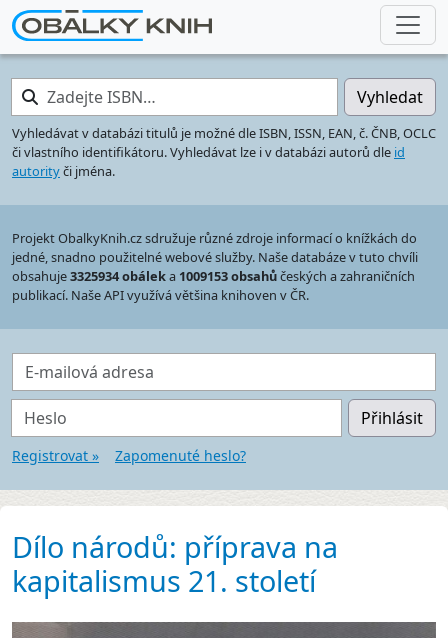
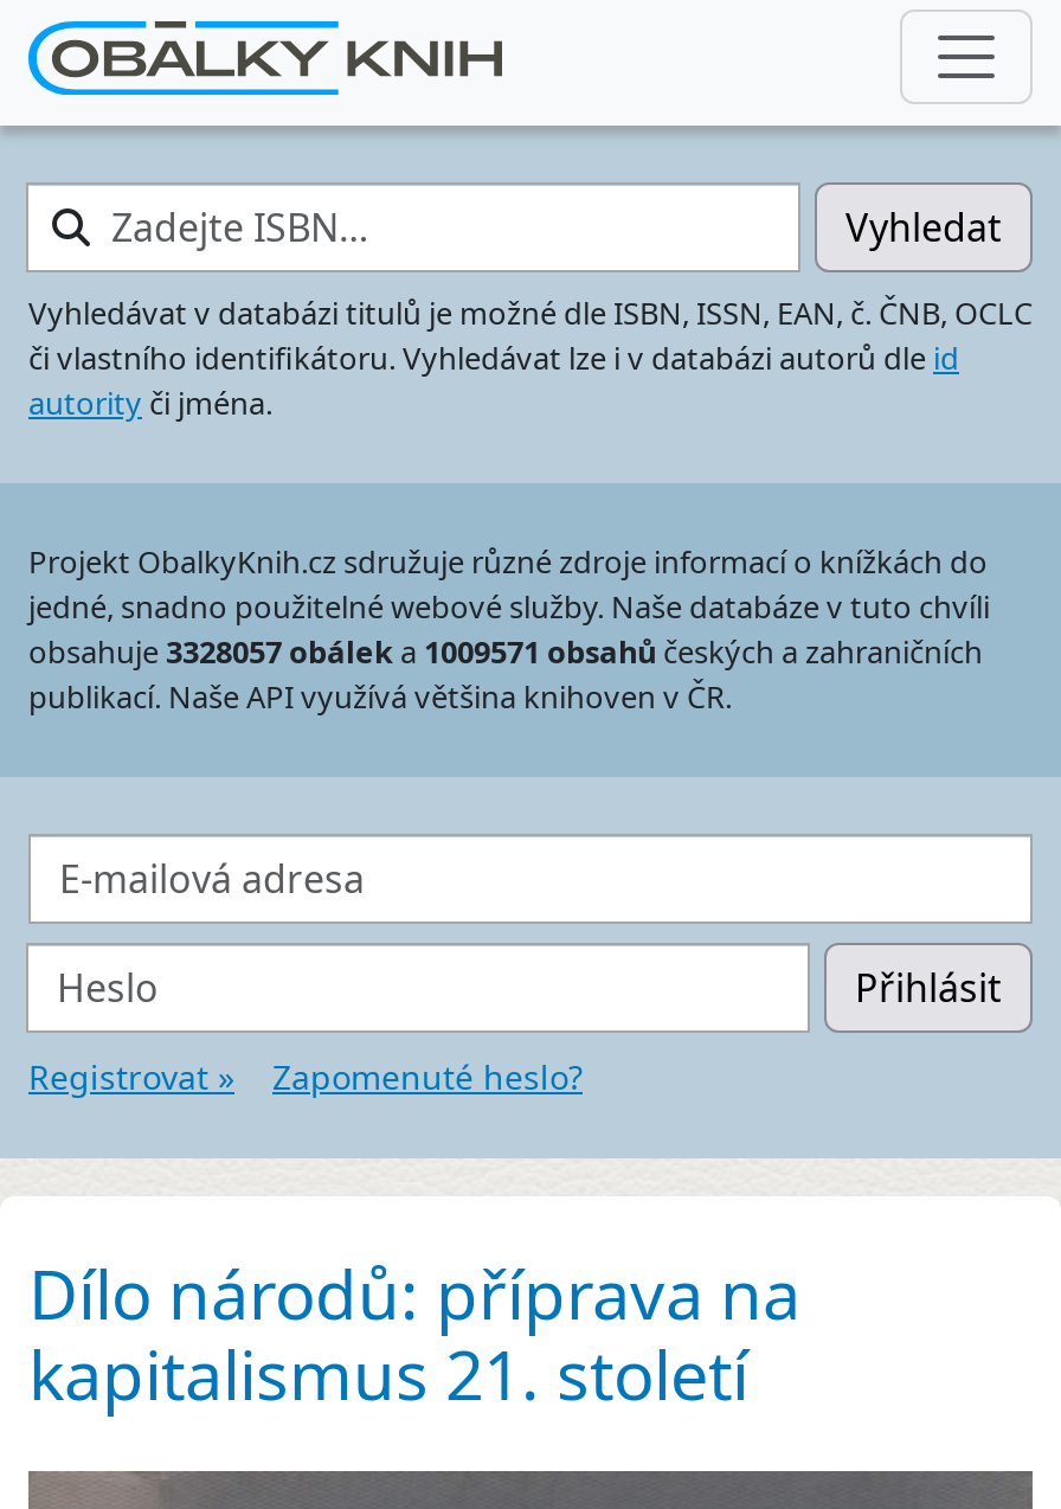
[12,267,415,285] obsahuje 3325934 obálek a 1009153 obsahů českých a zahraničních -> [28,631,983,673] obsahuje 3328057 obálek a 1009571 obsahů českých a zahraničních

